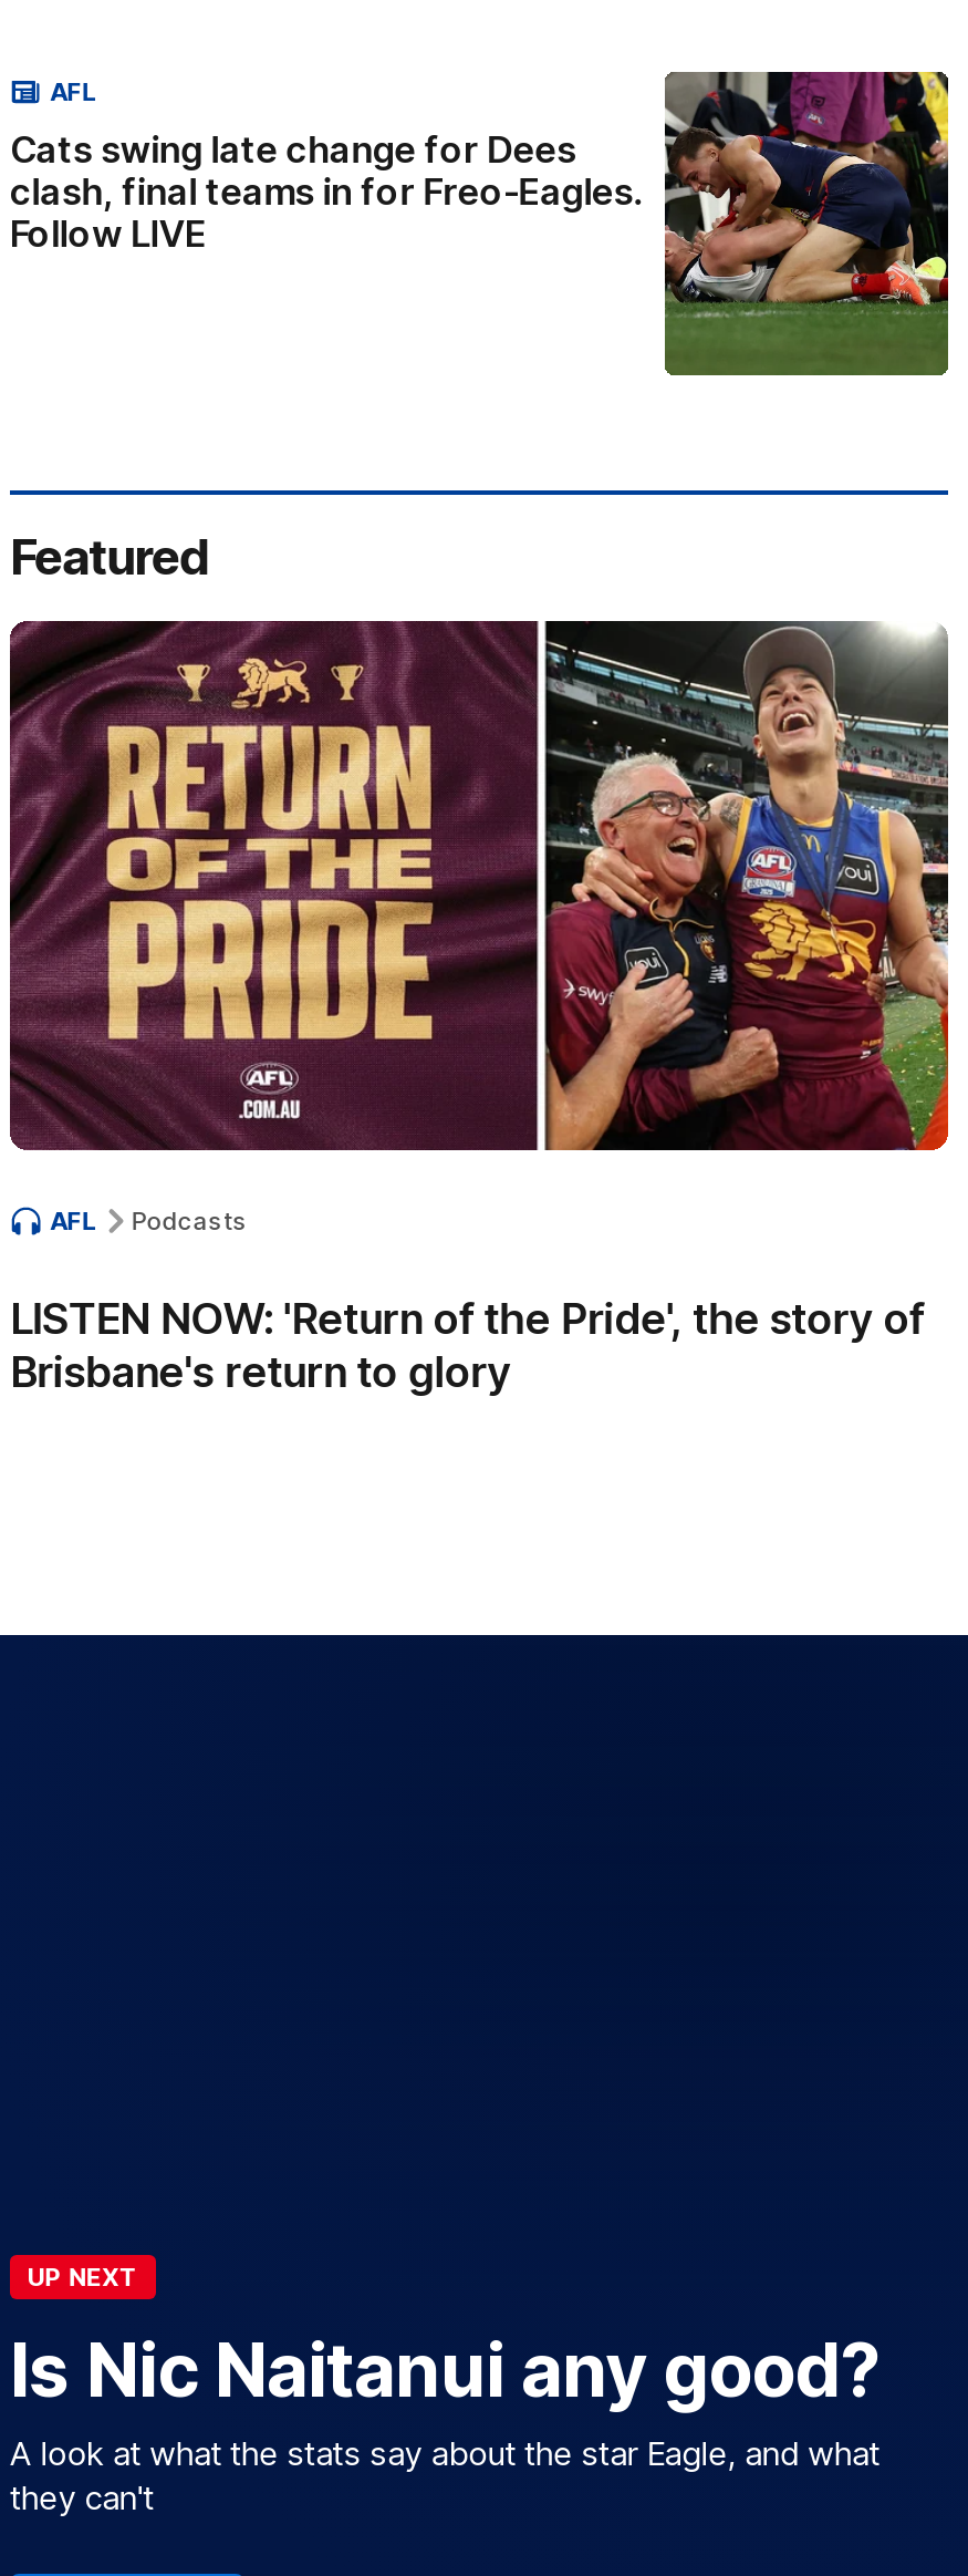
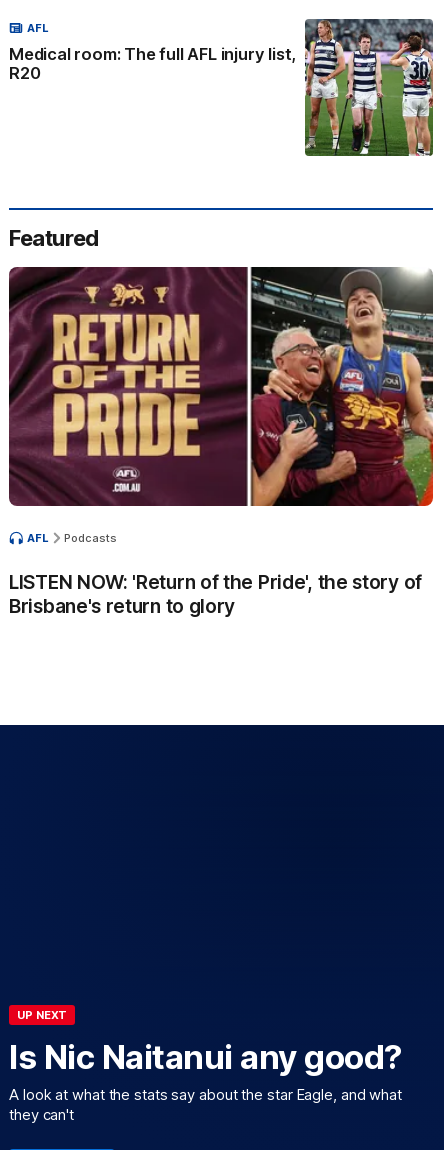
[10,70,950,377] [image] | Cats swing late change for Dees | clash, final teams in for Freo-Eagles. | Follow LIVE -> [9,18,434,157] [image] | Medical room: The full AFL injury list, | R20

